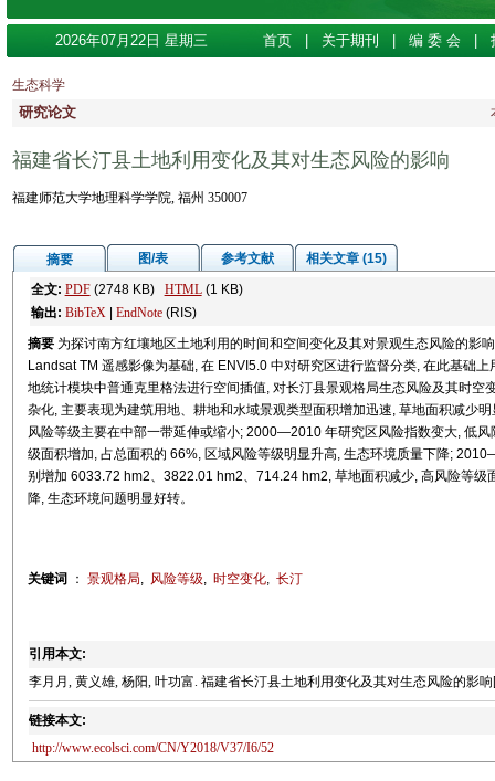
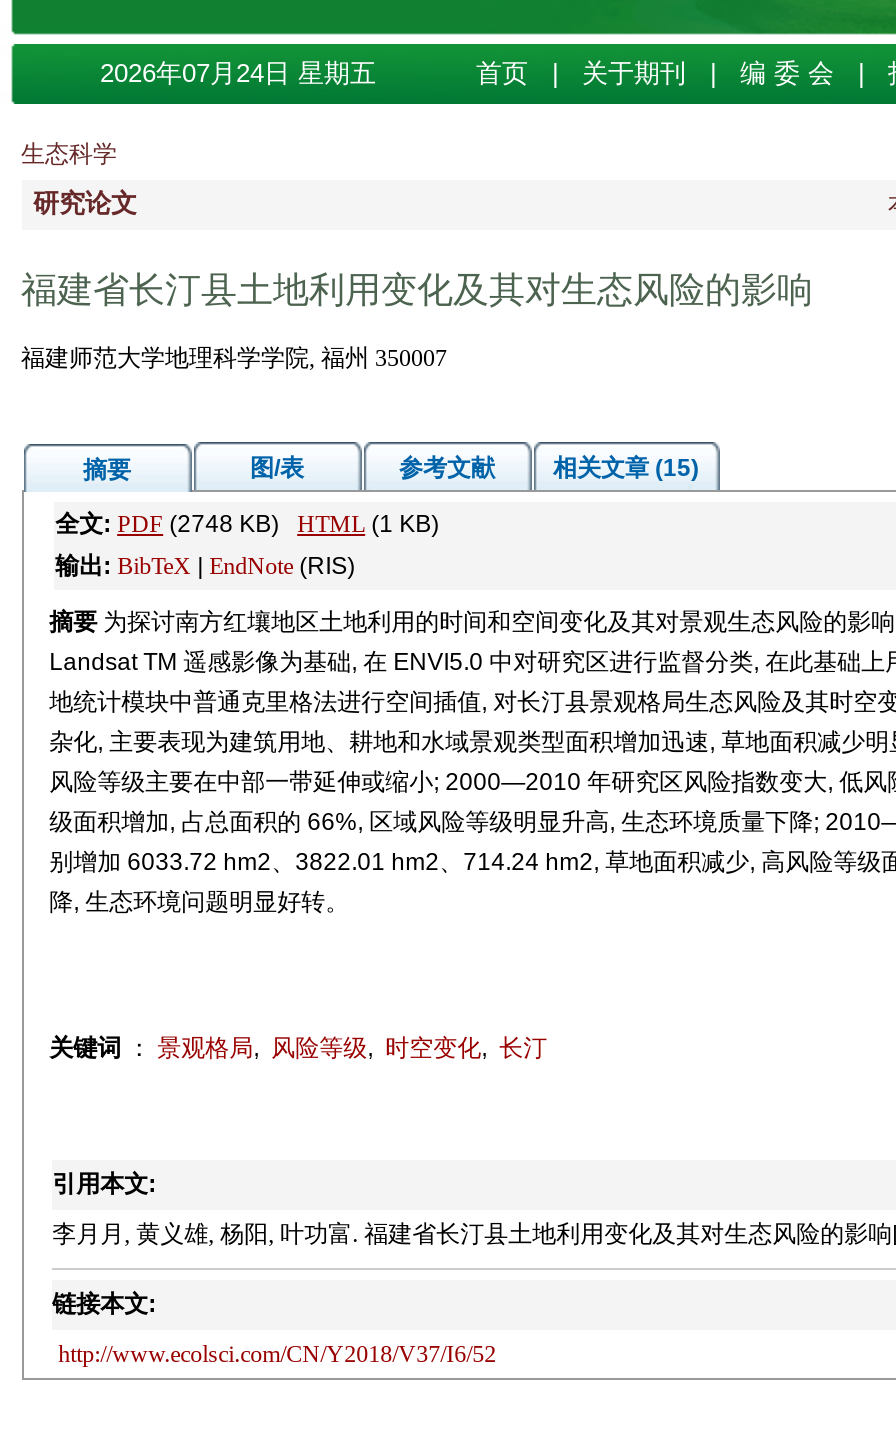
[55,32,208,49] 2026年07月22日 星期三 -> [100,58,376,88] 2026年07月24日 星期五

